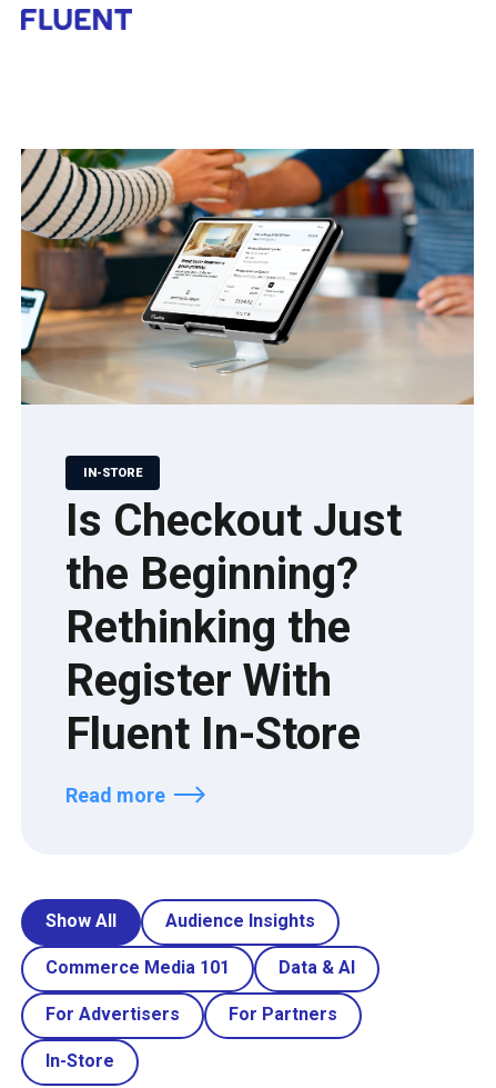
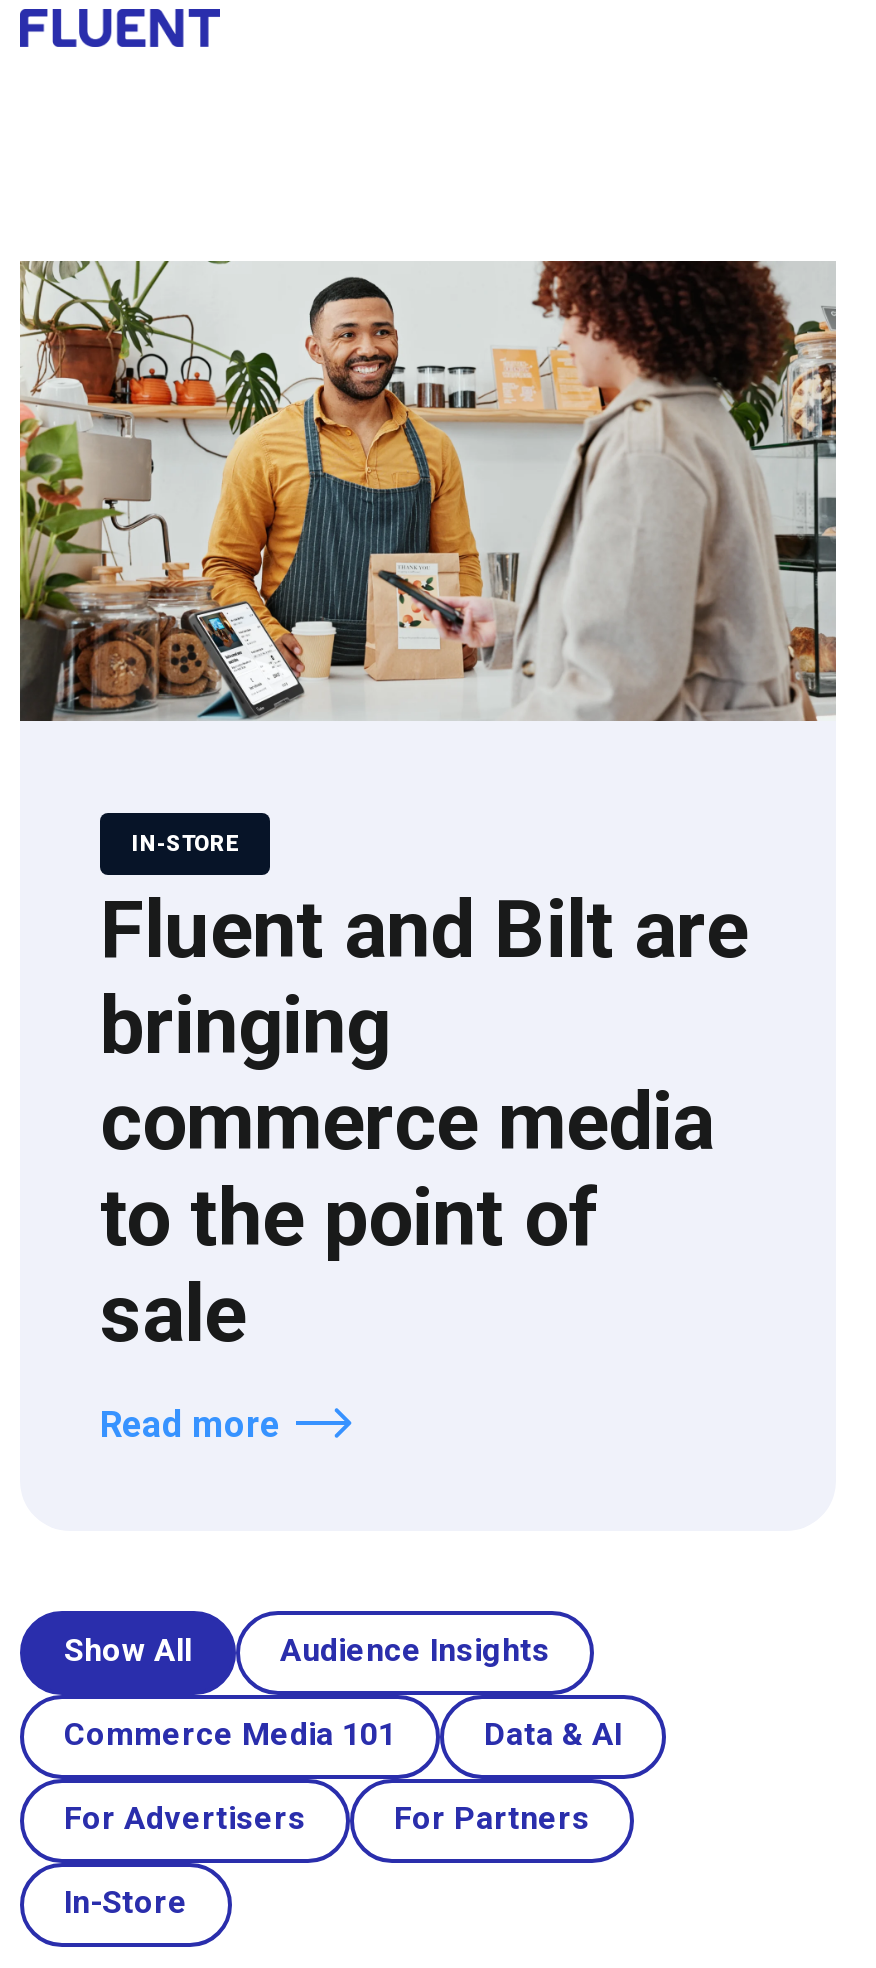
[20,148,475,406] [image] -> [18,259,838,721] [image]
[65,494,402,760] Is Checkout Just | the Beginning? | Rethinking the | Register With | Fluent In-Store -> [100,883,748,1361] Fluent and Bilt are | bringing | commerce media | to the point of | sale

